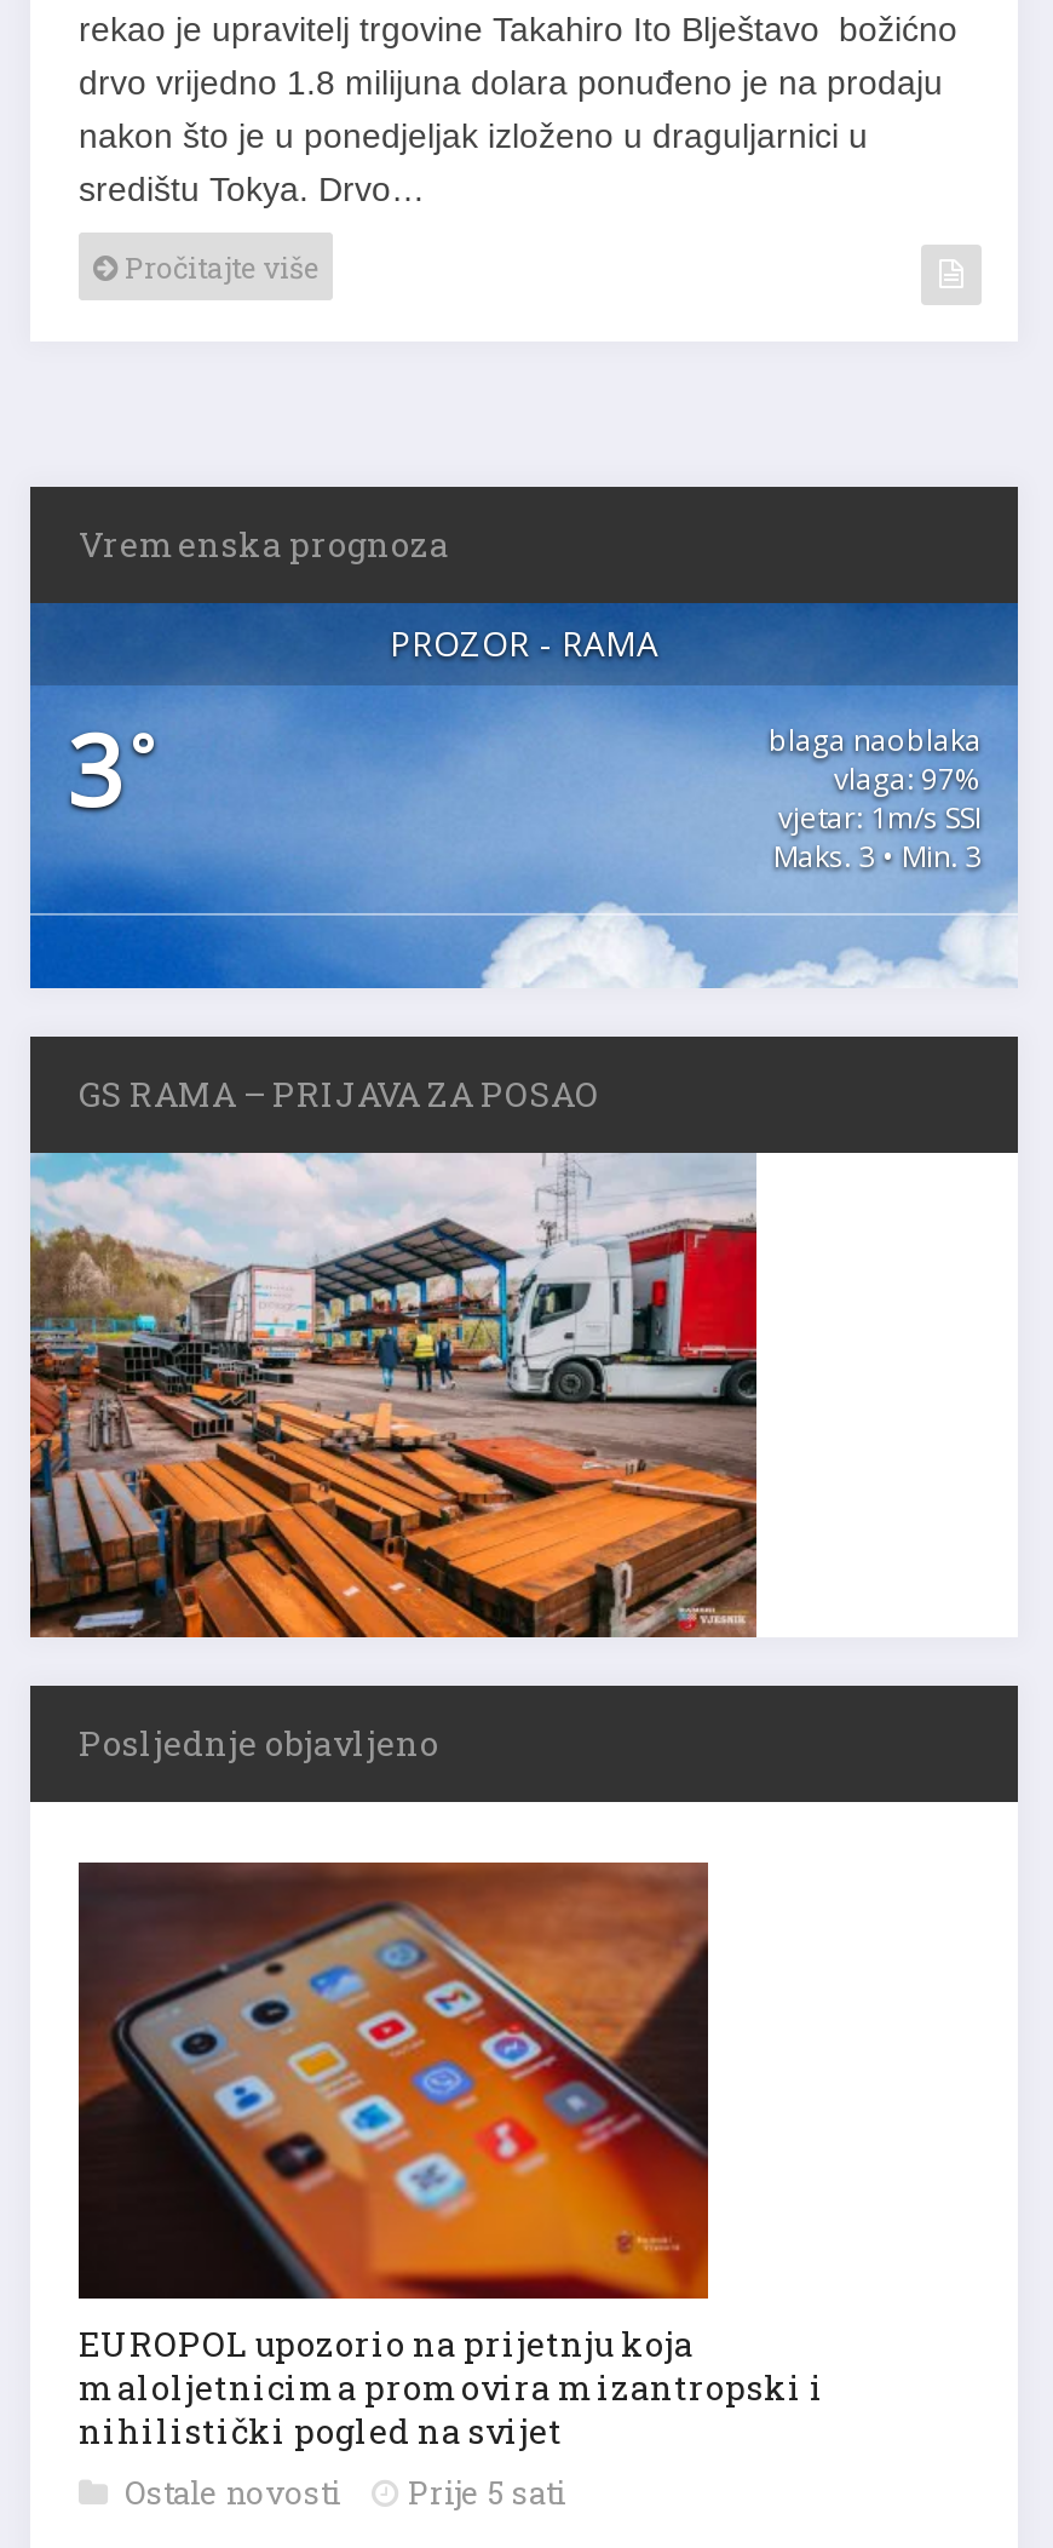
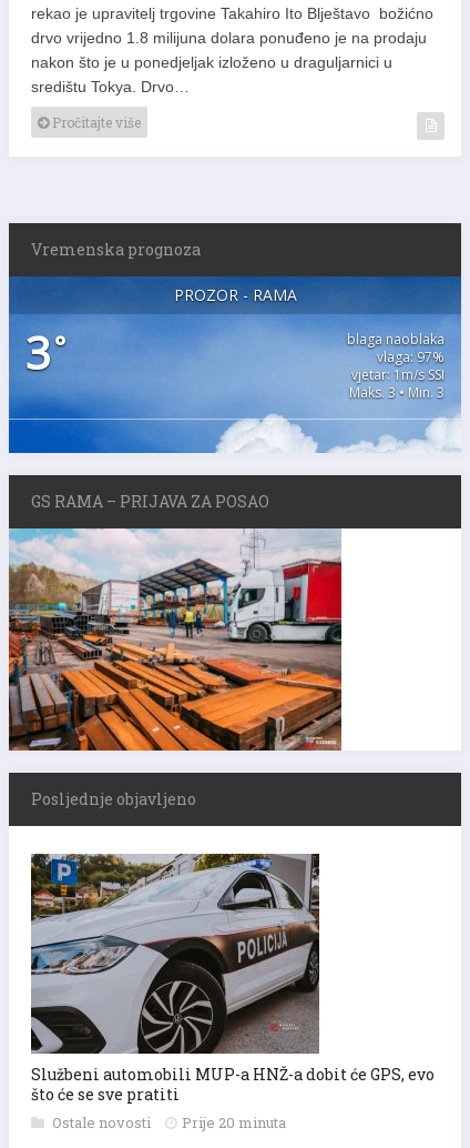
[79,1860,824,2454] [image] | EUROPOL upozorio na prijetnju koja | maloljetnicima promovira mizantropski i | nihilistički pogled na svijet -> [30,853,435,1104] [image] | Službeni automobili MUP-a HNŽ-a dobit će GPS, evo | što će se sve pratiti
[125,2470,565,2514] Ostale novosti Prije 5 sati -> [52,1112,286,1132] Ostale novosti Prije 20 minuta

